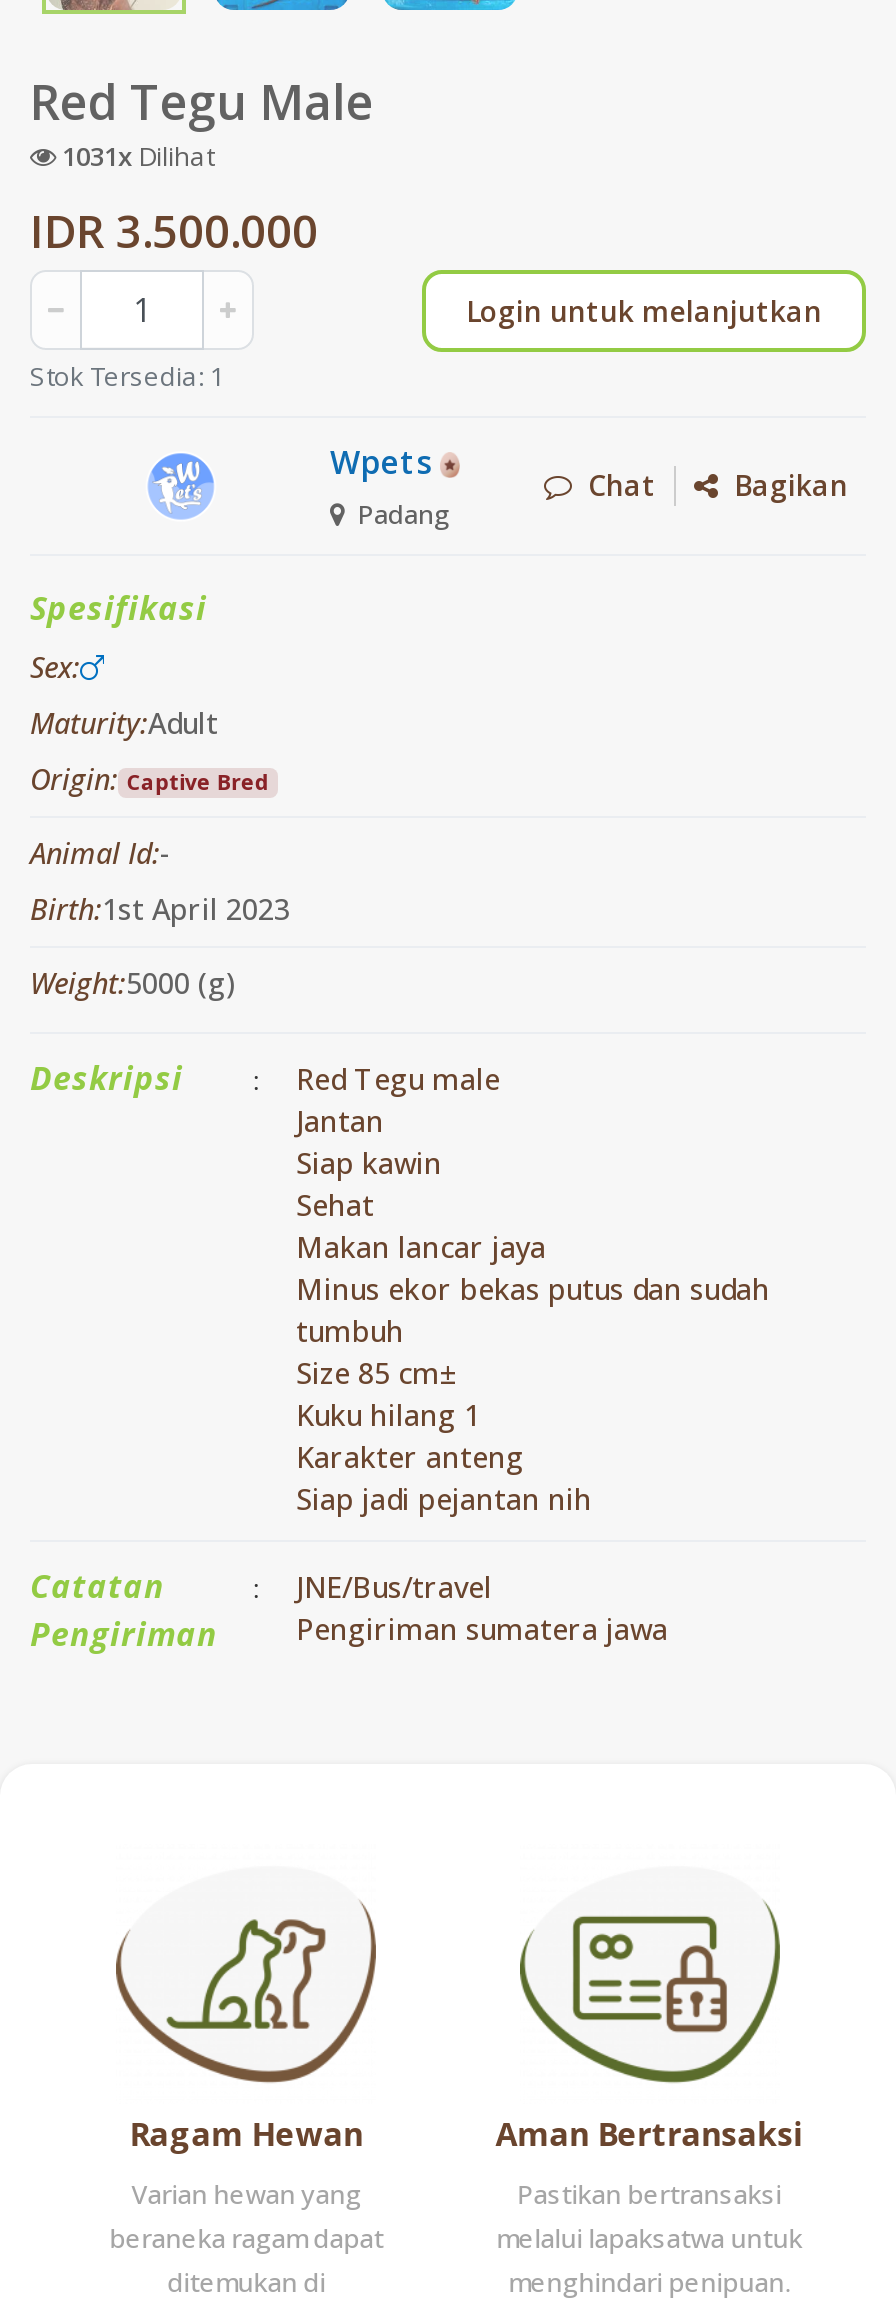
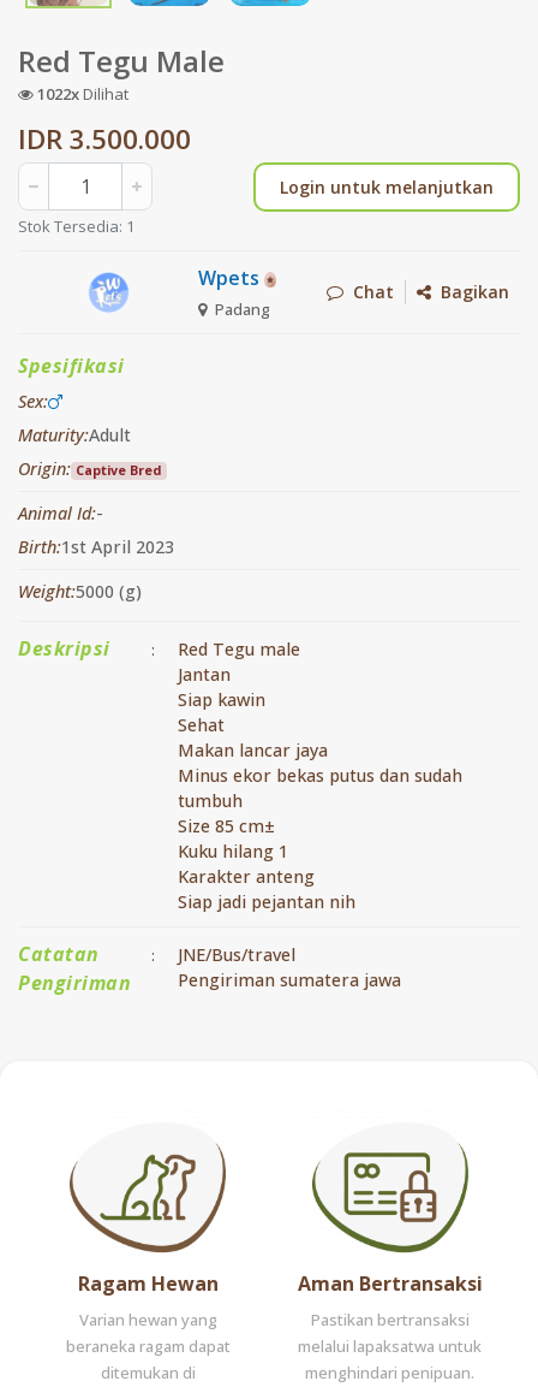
[62,137,214,173] 1031x Dilihat -> [37,83,128,104] 1022x Dilihat

